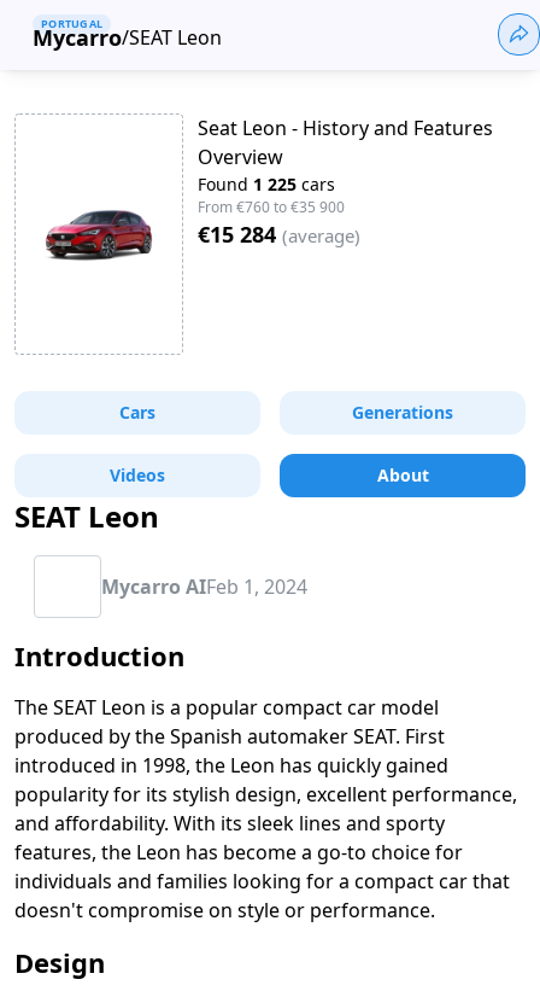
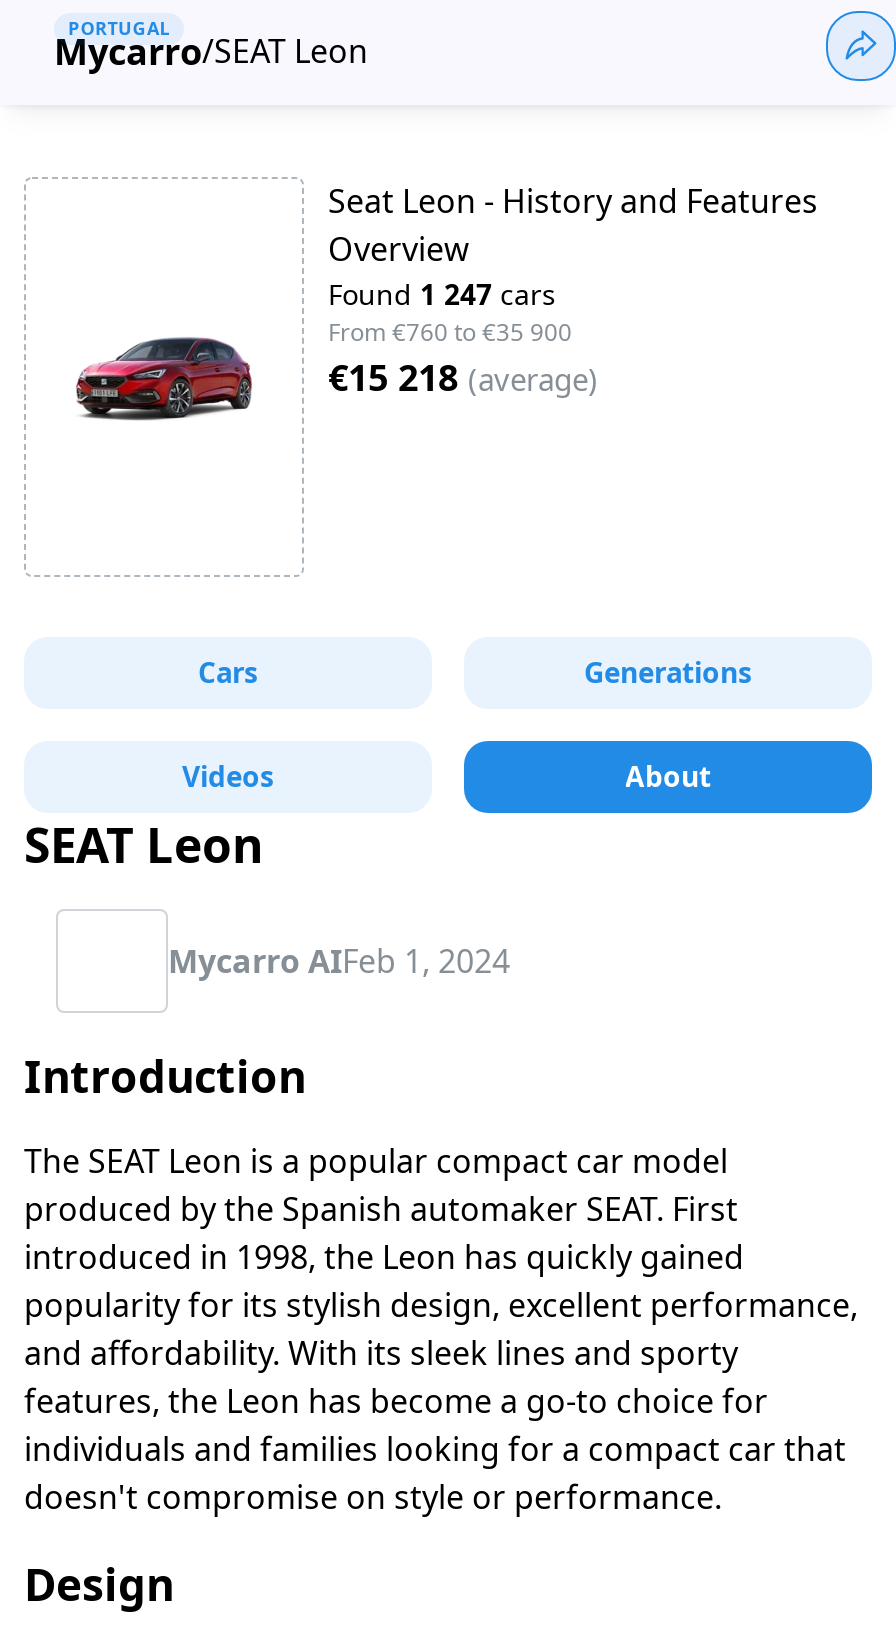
[198,173,335,196] Found 1 225 cars -> [328,275,556,313] Found 1 247 cars
[198,220,360,249] €15 284 (average) -> [328,353,598,401] €15 218 (average)

